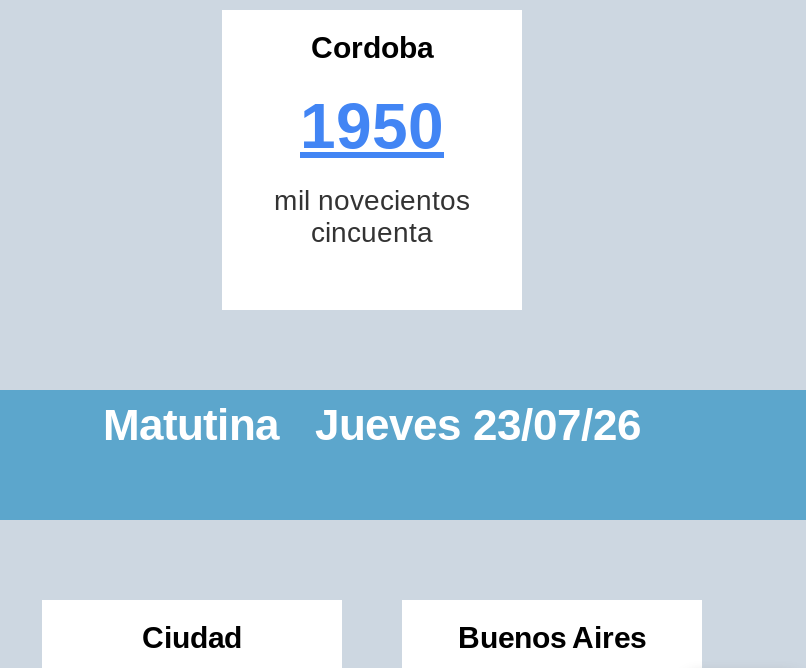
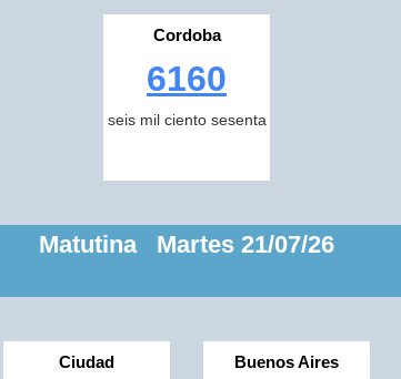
[274,90,470,248] 1950 | mil novecientos | cincuenta -> [107,59,266,129] 6160 | seis mil ciento sesenta
[103,400,641,450] Matutina Jueves 23/07/26 -> [39,231,334,258] Matutina Martes 21/07/26

